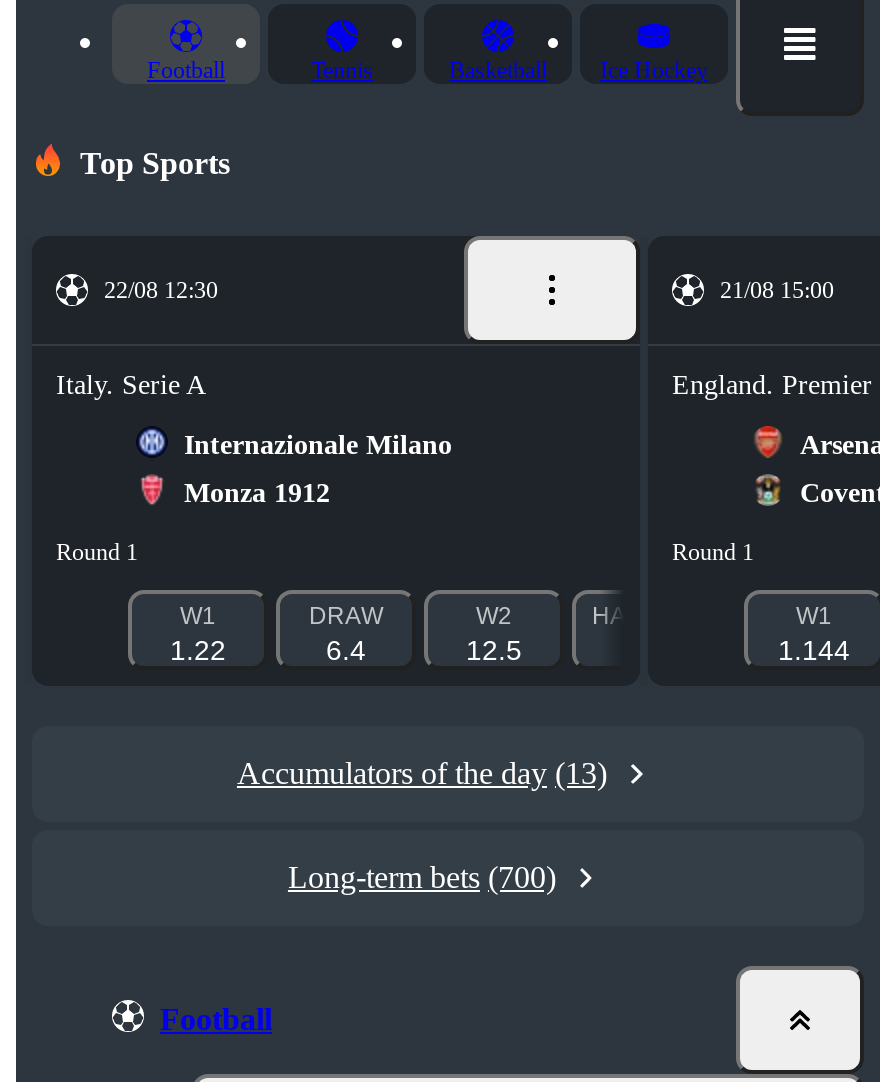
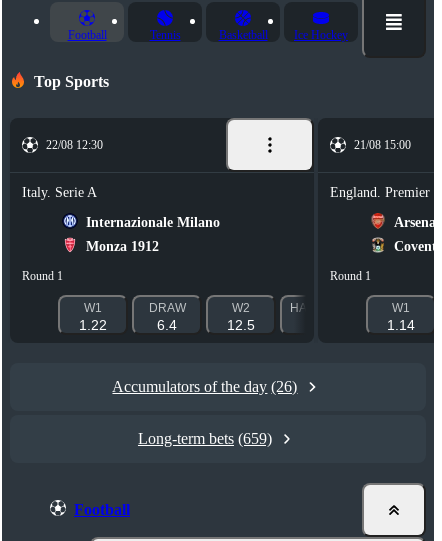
[778,634,850,666] 1.144 -> [387,317,415,333] 1.14
[237,756,607,790] Accumulators of the day (13) -> [112,378,297,395] Accumulators of the day (26)
[288,860,556,894] Long-term bets (700) -> [138,430,272,447] Long-term bets (659)

